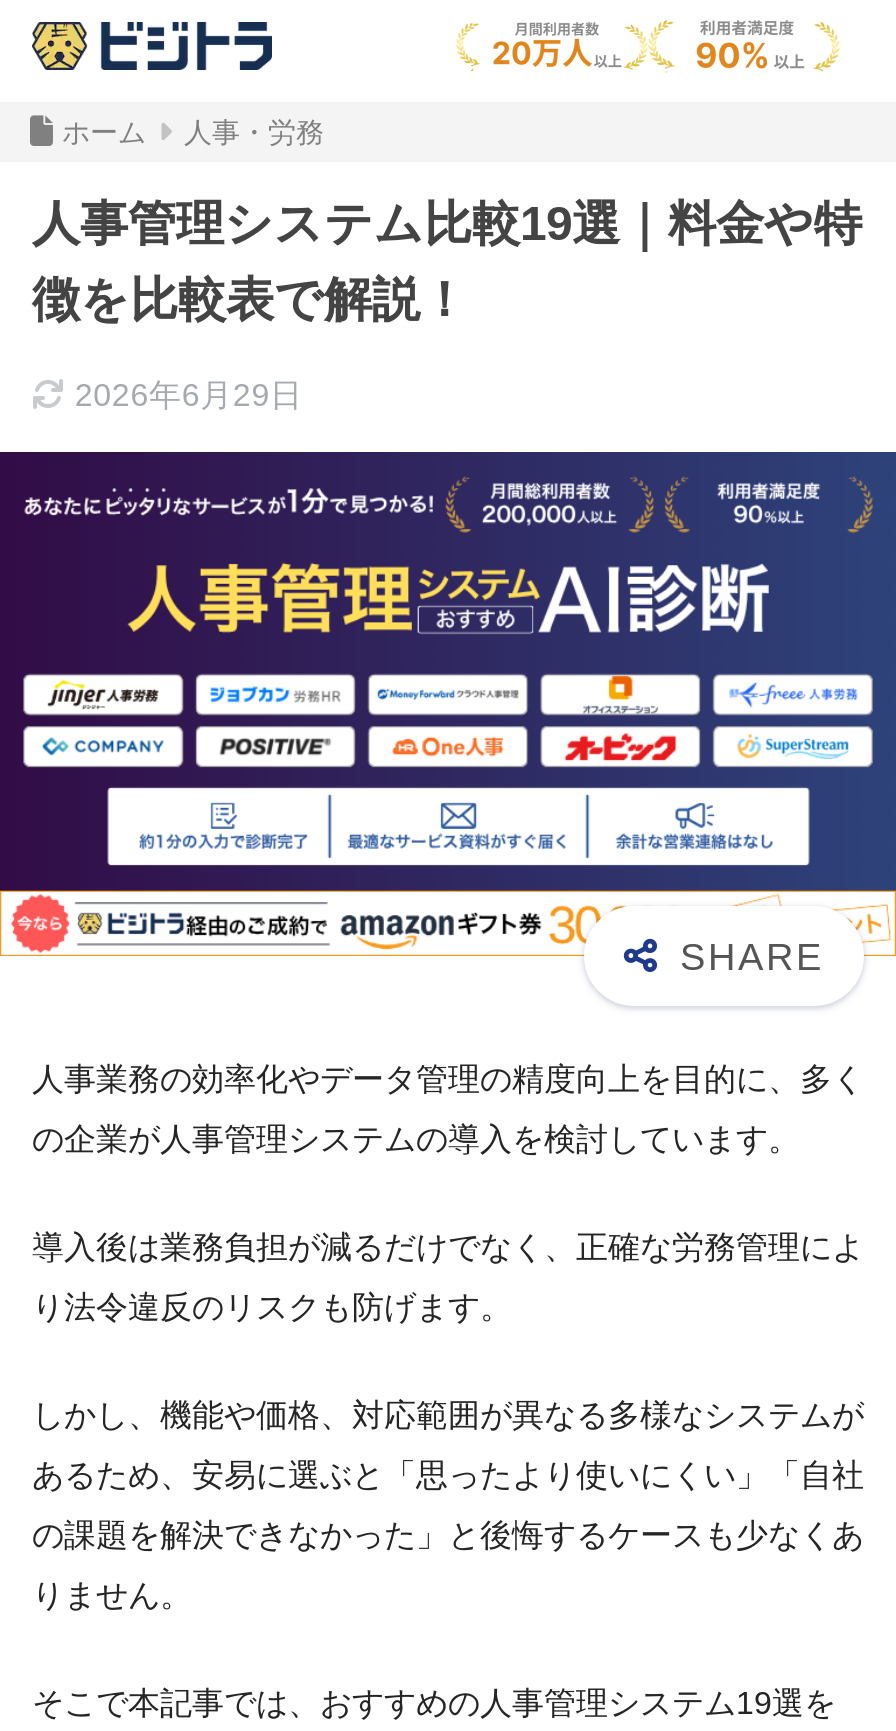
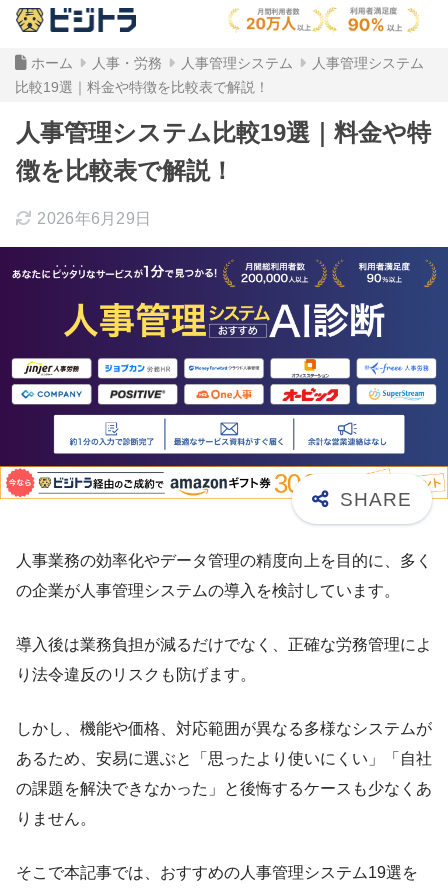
none -> [15,55,424,95] 人事管理システム | 人事管理システム | 比較19選｜料金や特徴を比較表で解説！

